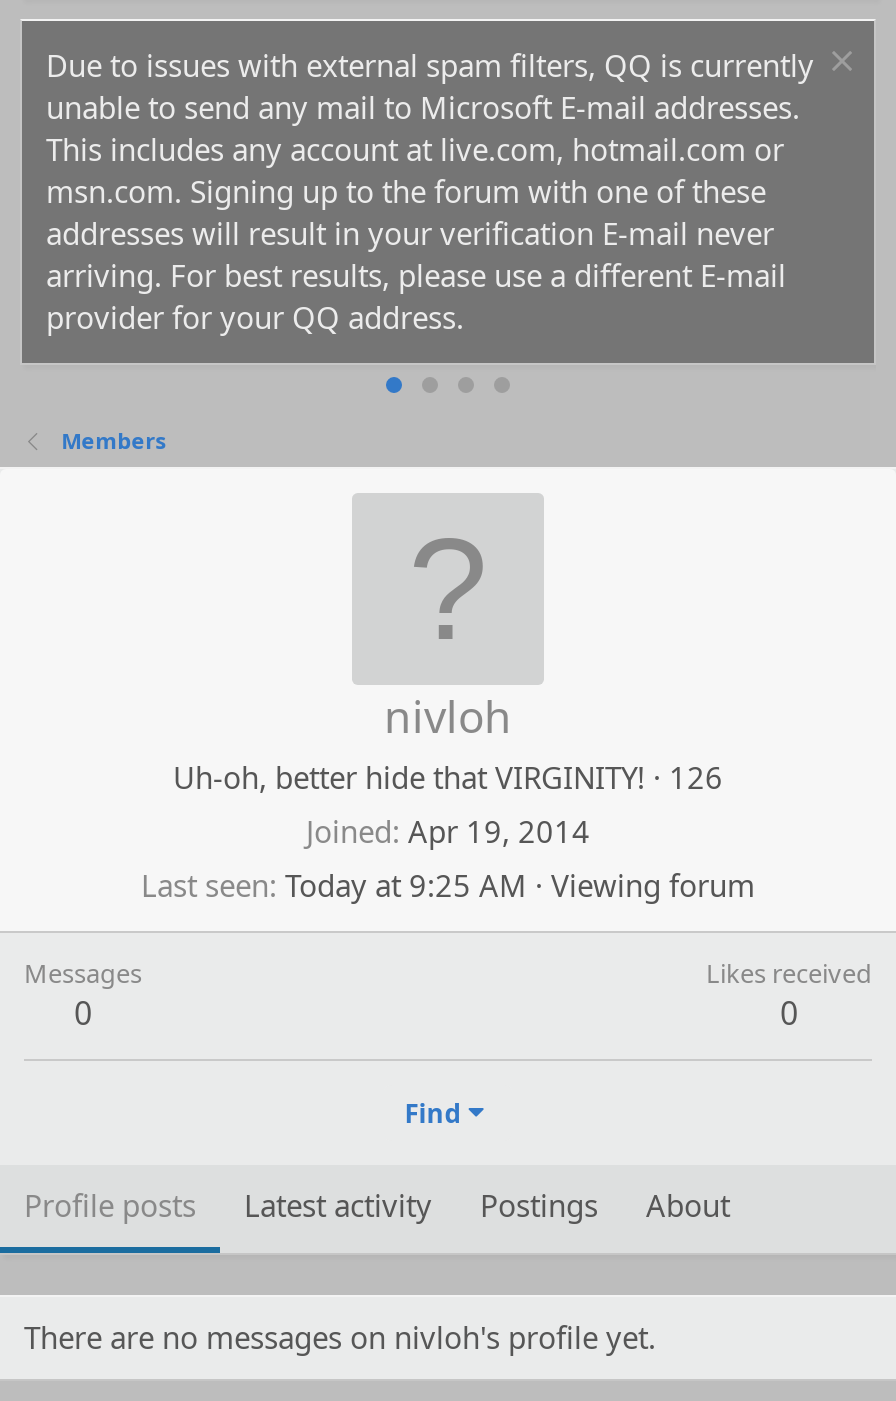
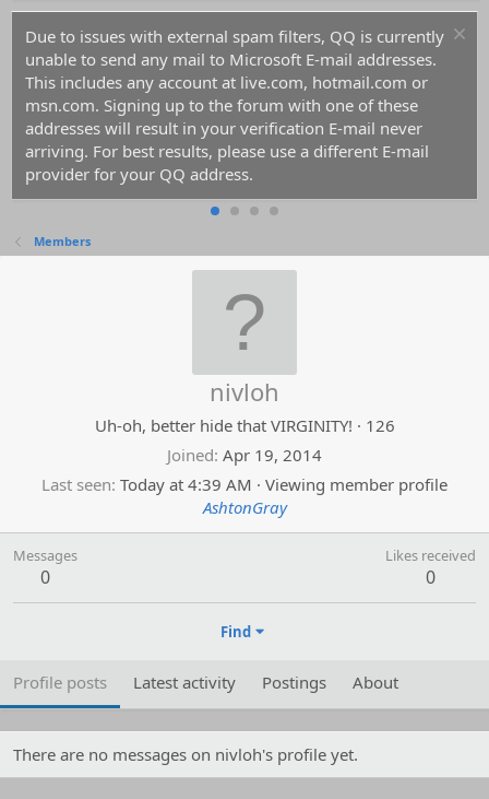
[141,865,755,905] Last seen Today at 9:25 AM · Viewing forum -> [41,473,448,518] Last seen Today at 4:39 AM · Viewing member profile | AshtonGray

